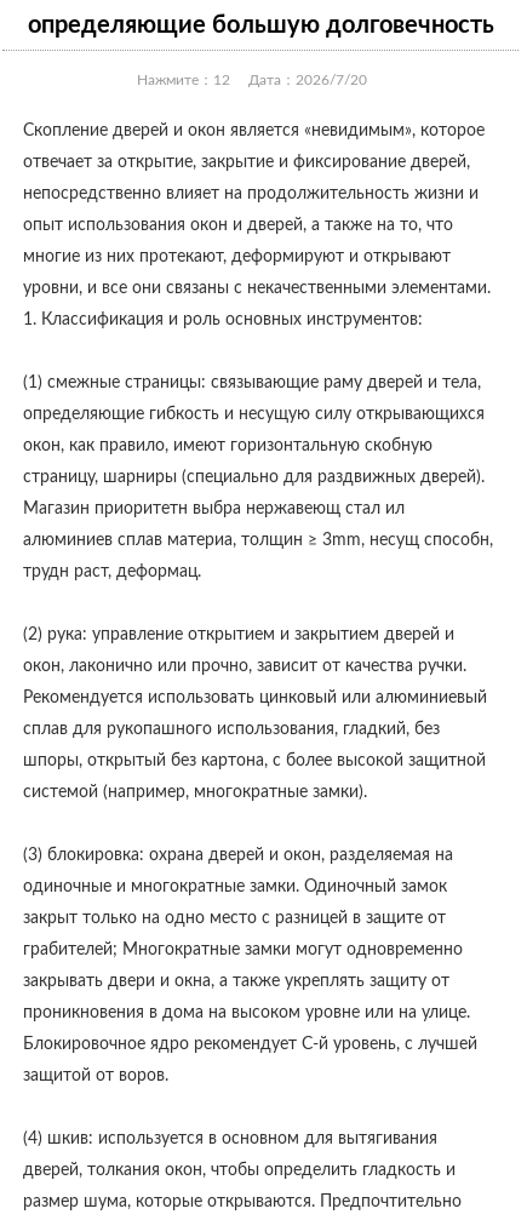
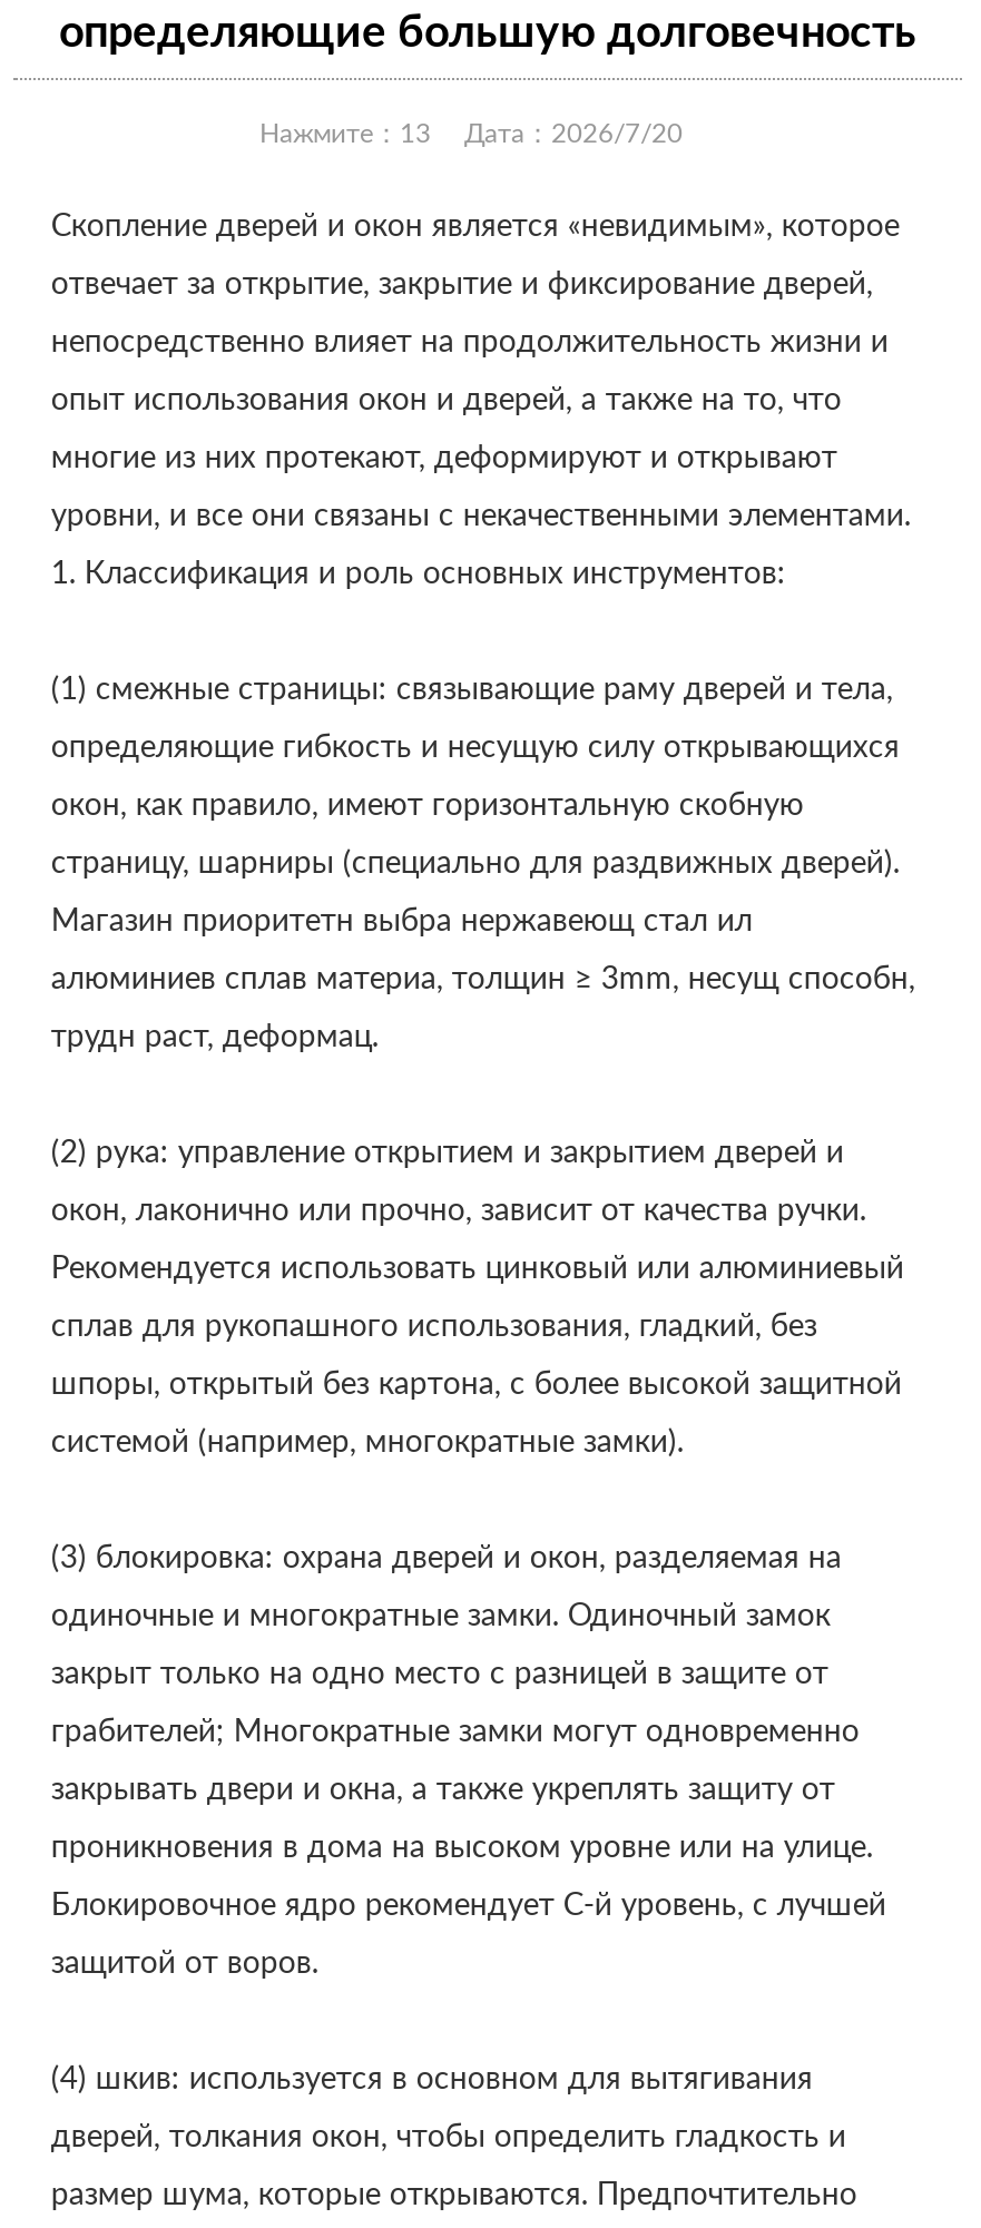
[136,73,366,87] Нажмите：12 Дата：2026/7/20 -> [259,120,683,147] Нажмите：13 Дата：2026/7/20

